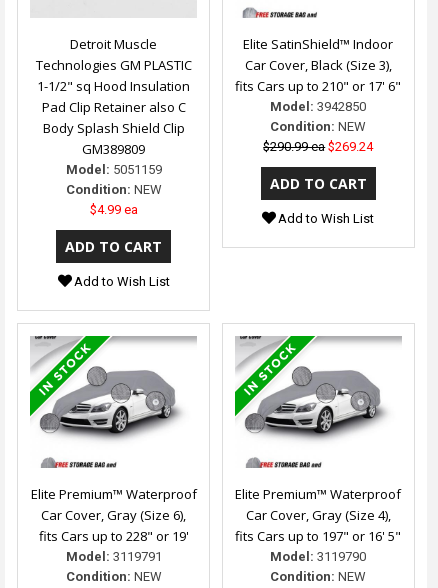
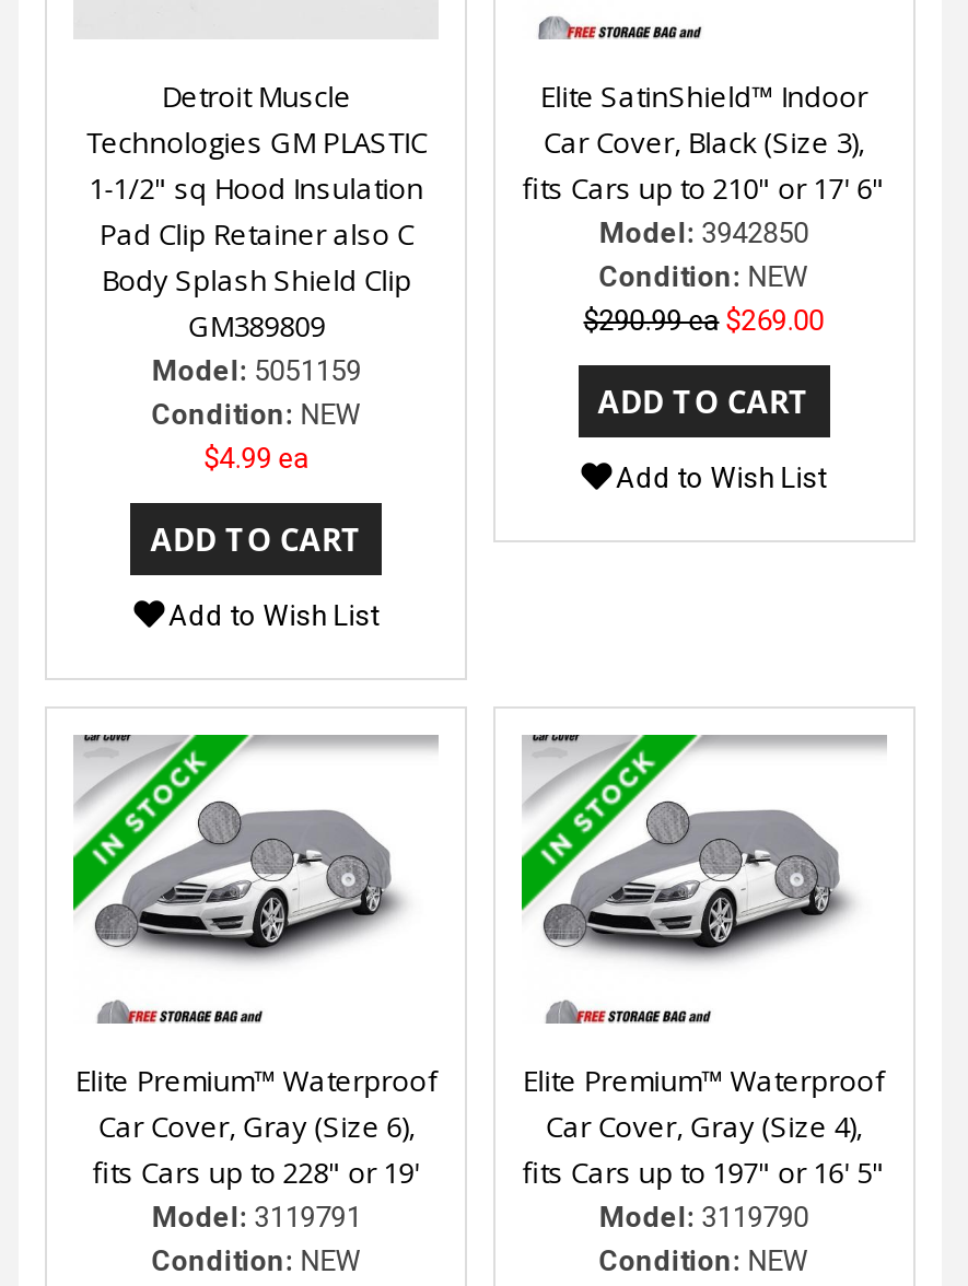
[263,139,373,154] $290.99 ea $269.24 -> [583,304,824,337] $290.99 ea $269.00

